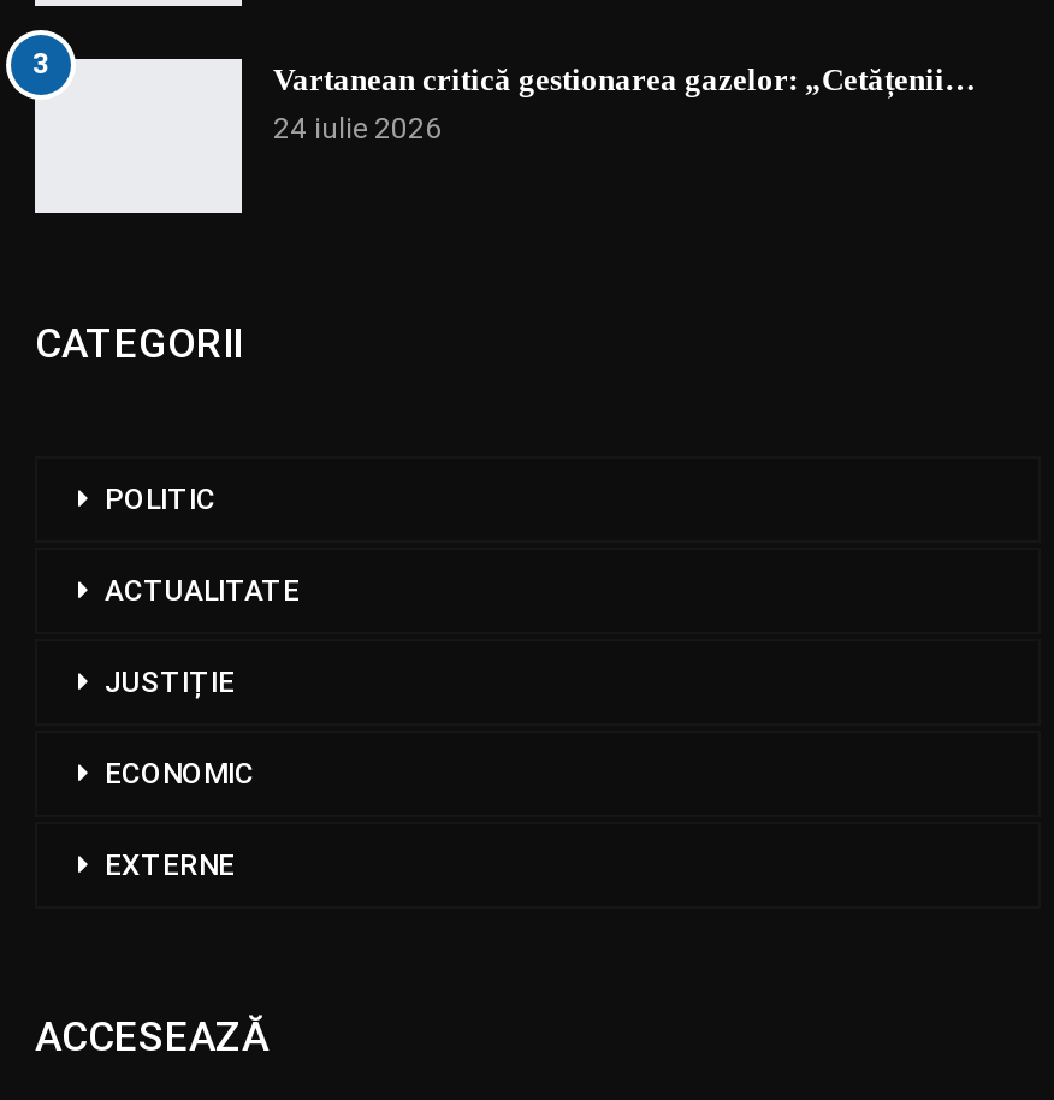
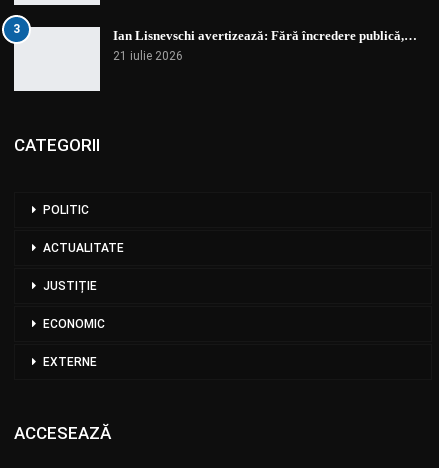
[273,62,976,147] Vartanean critică gestionarea gazelor: „Cetățenii… | 24 iulie 2026 -> [113,28,417,63] Ian Lisnevschi avertizează: Fără încredere publică,… | 21 iulie 2026

